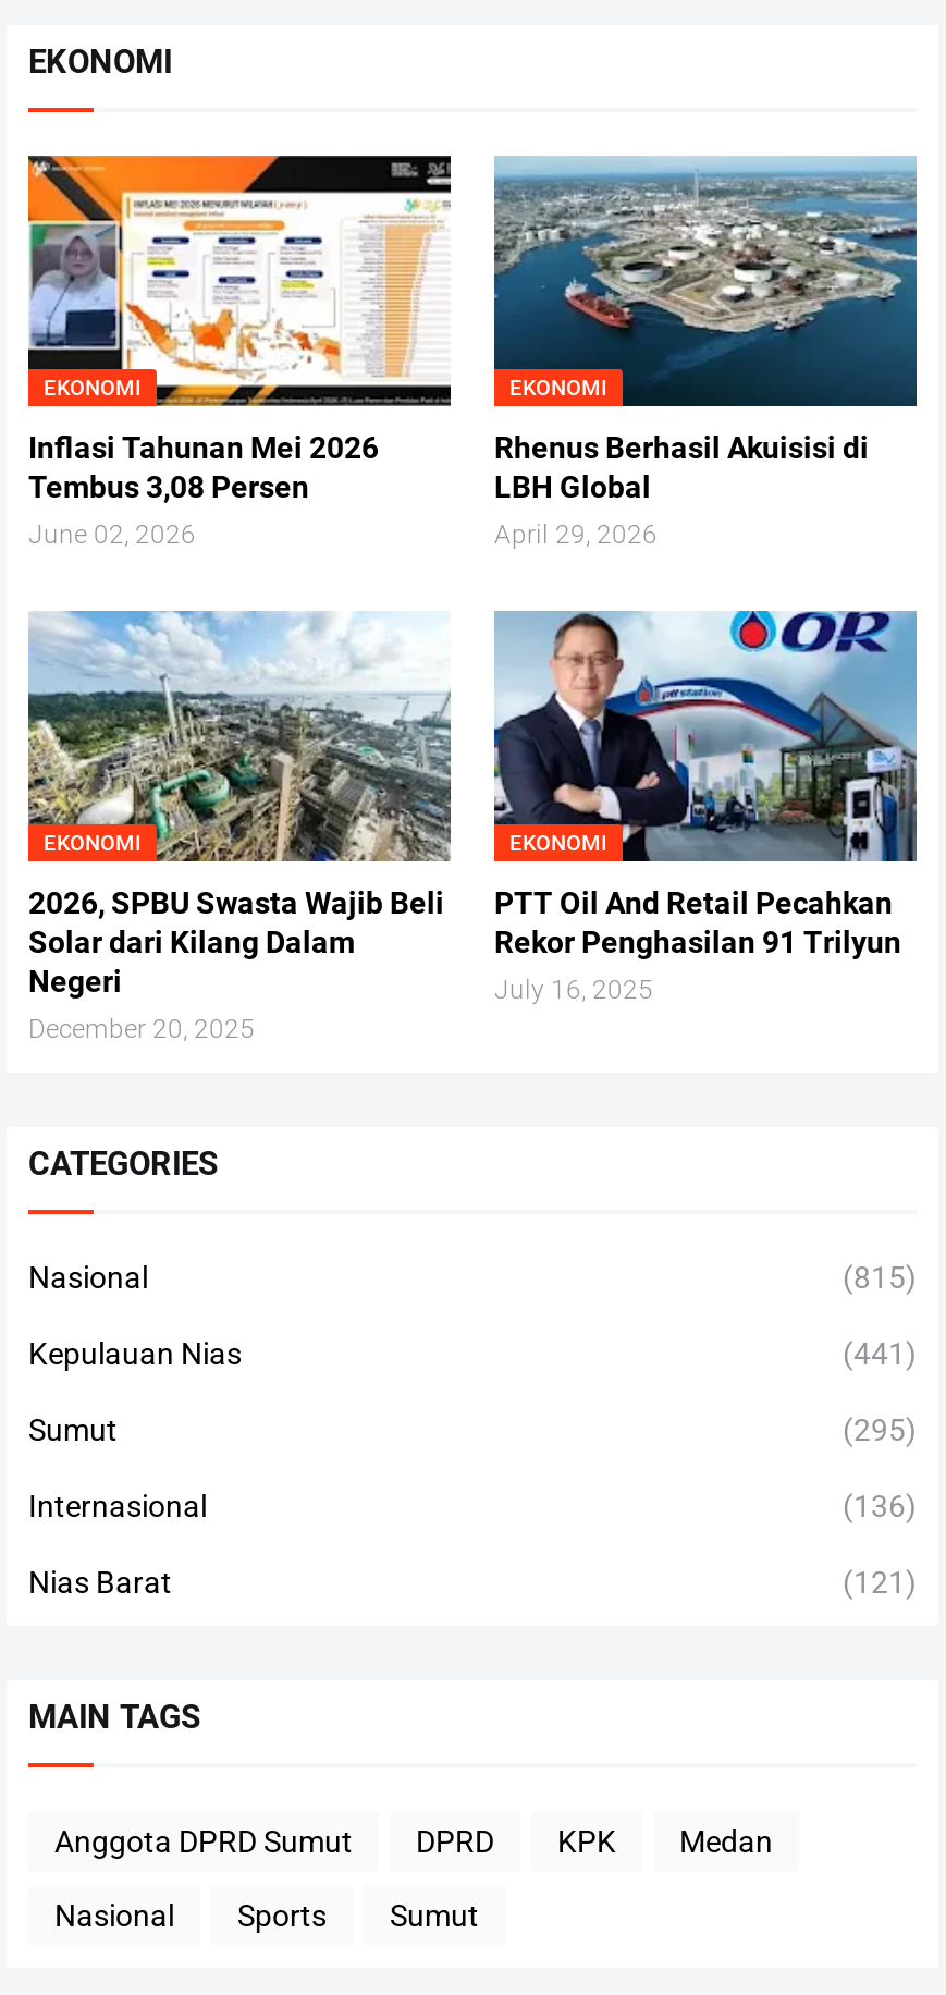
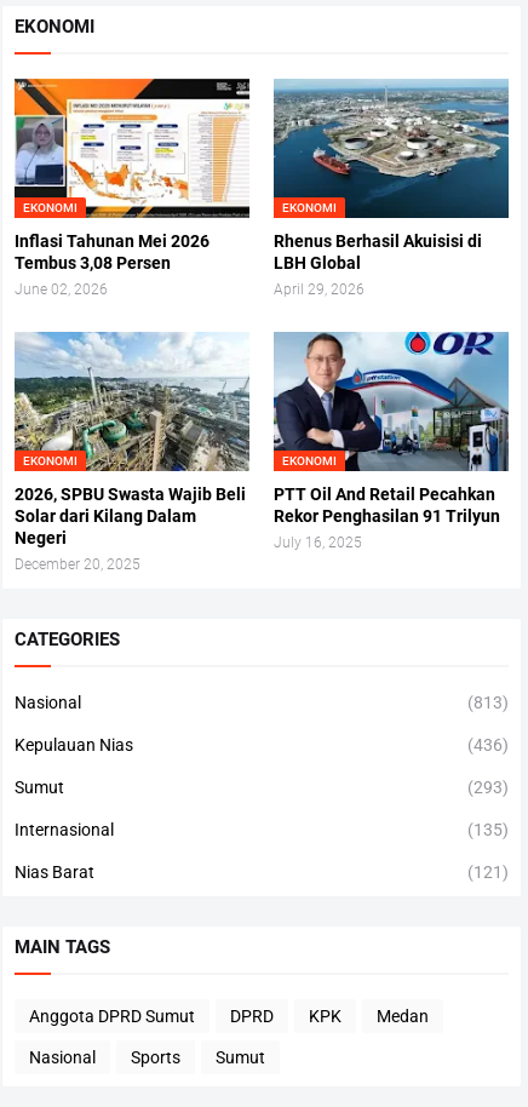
[843,1260,917,1295] (815) -> [467,693,509,712] (813)
[843,1337,917,1371] (441) -> [467,735,509,755] (436)
[843,1413,917,1448] (295) -> [467,778,509,797] (293)
[843,1489,917,1524] (136) -> [467,820,509,840] (135)

